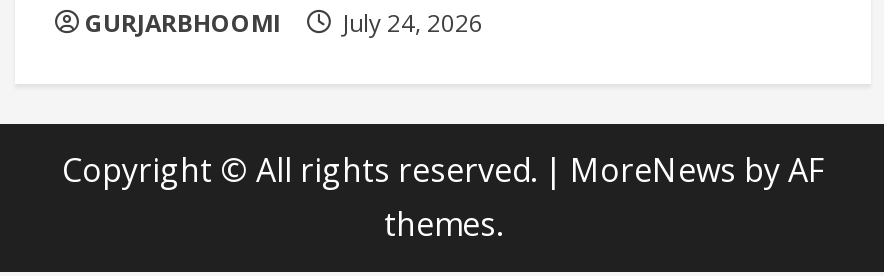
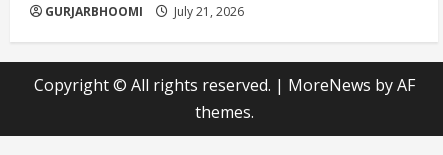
[85,7,483,41] GURJARBHOOMI July 24, 2026 -> [45,3,244,20] GURJARBHOOMI July 21, 2026

